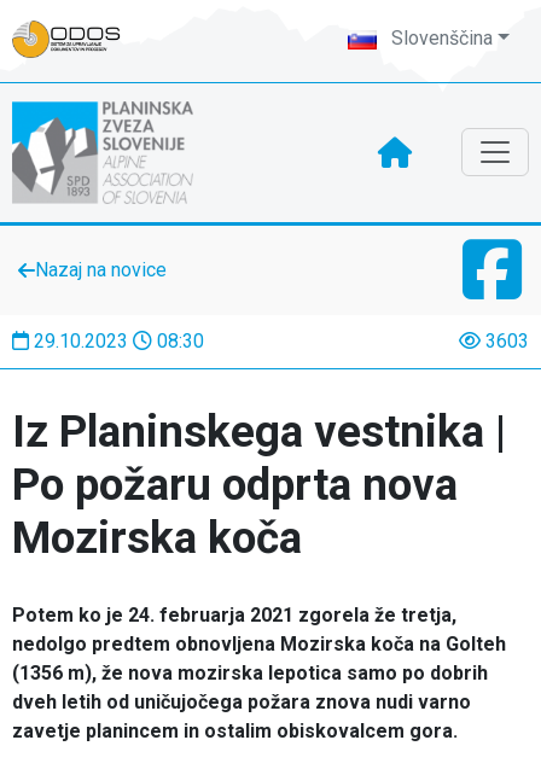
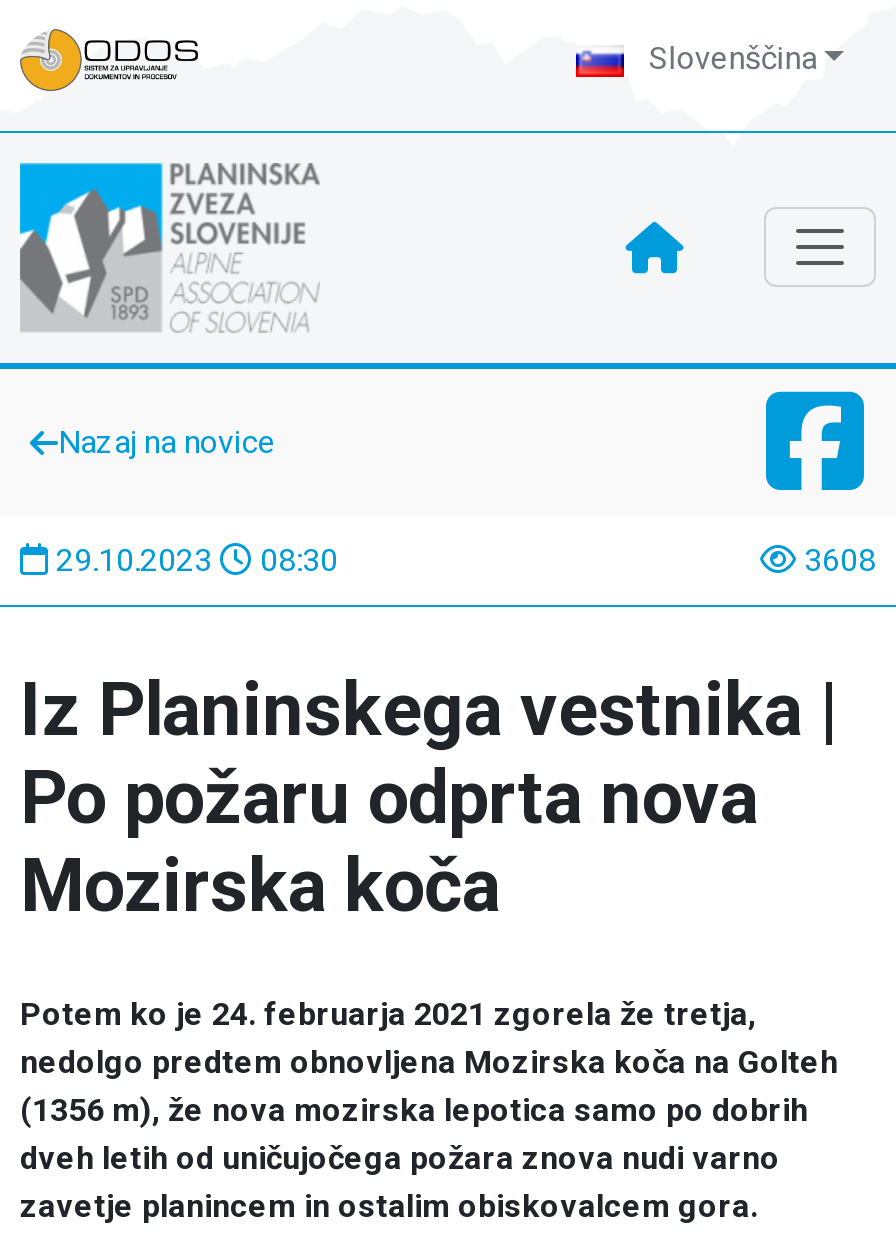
[481,330,529,353] 3603 -> [796,541,876,579] 3608

